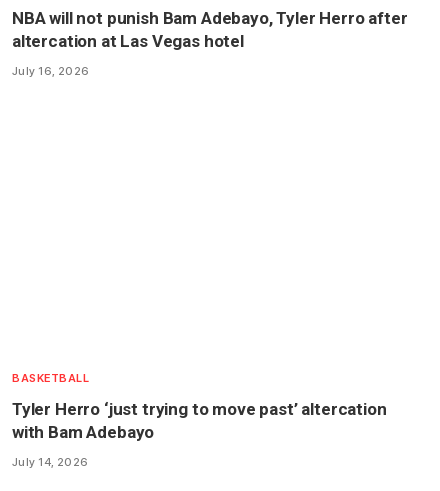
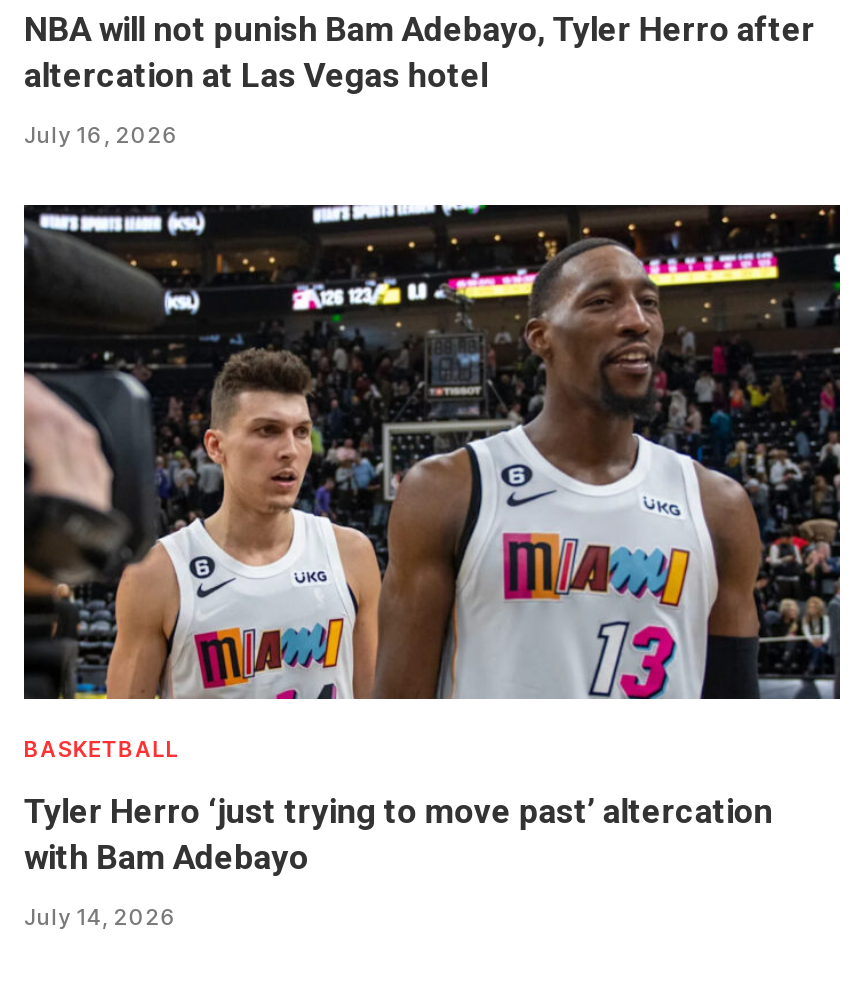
none -> [22,203,842,701] [image]

